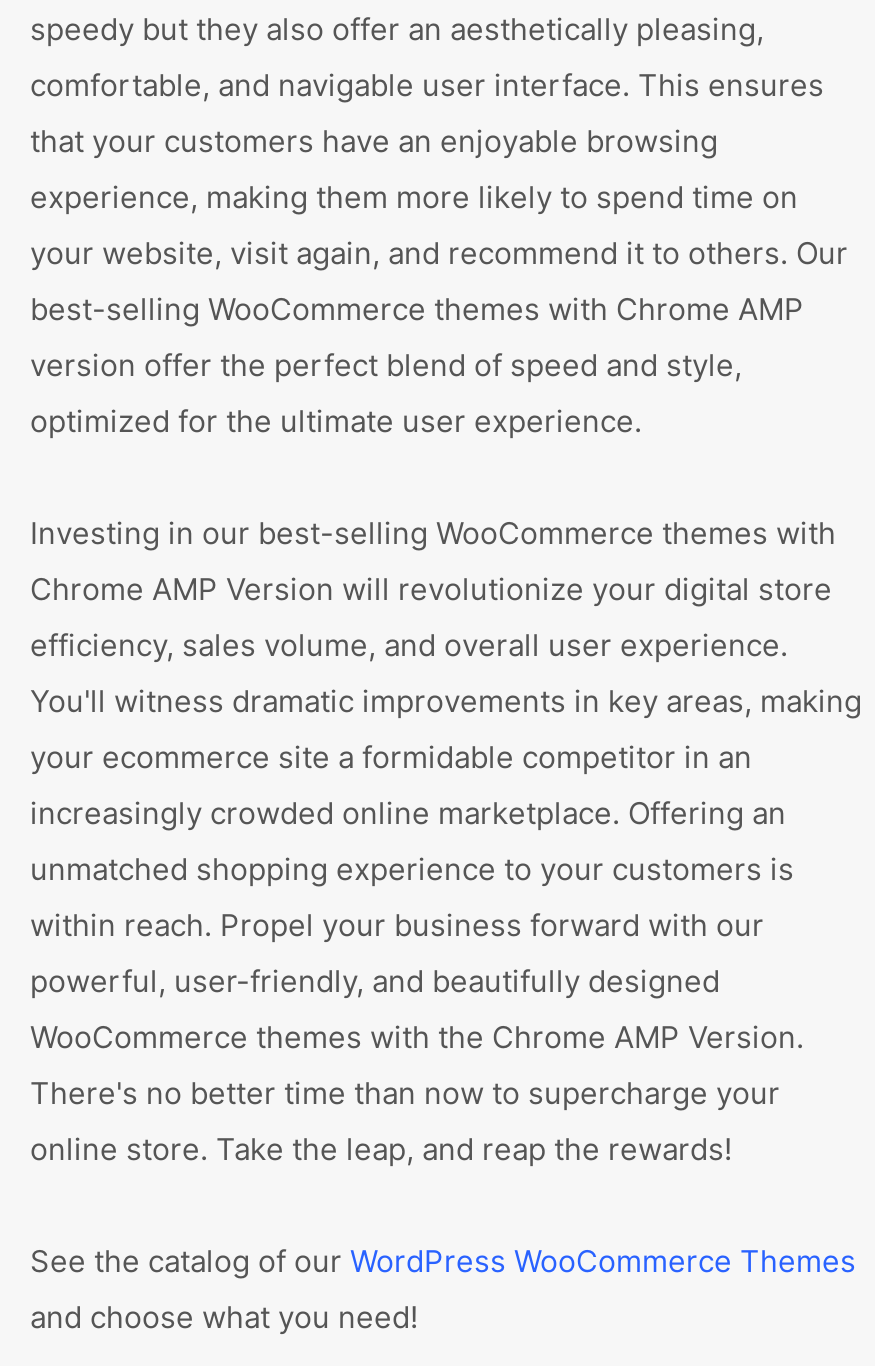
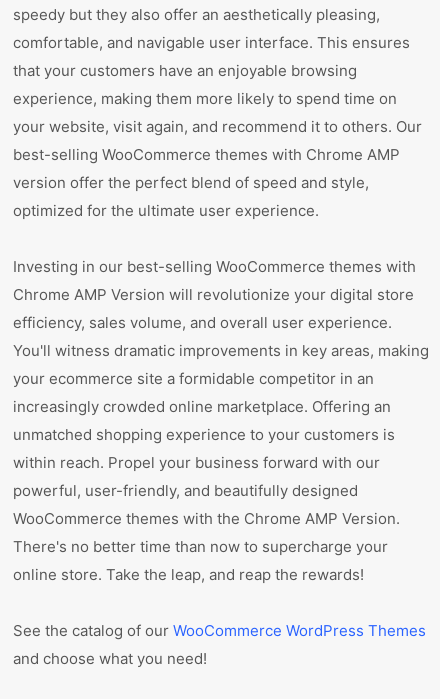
[30,1242,856,1280] See the catalog of our WordPress WooCommerce Themes -> [13,621,426,640] See the catalog of our WooCommerce WordPress Themes

